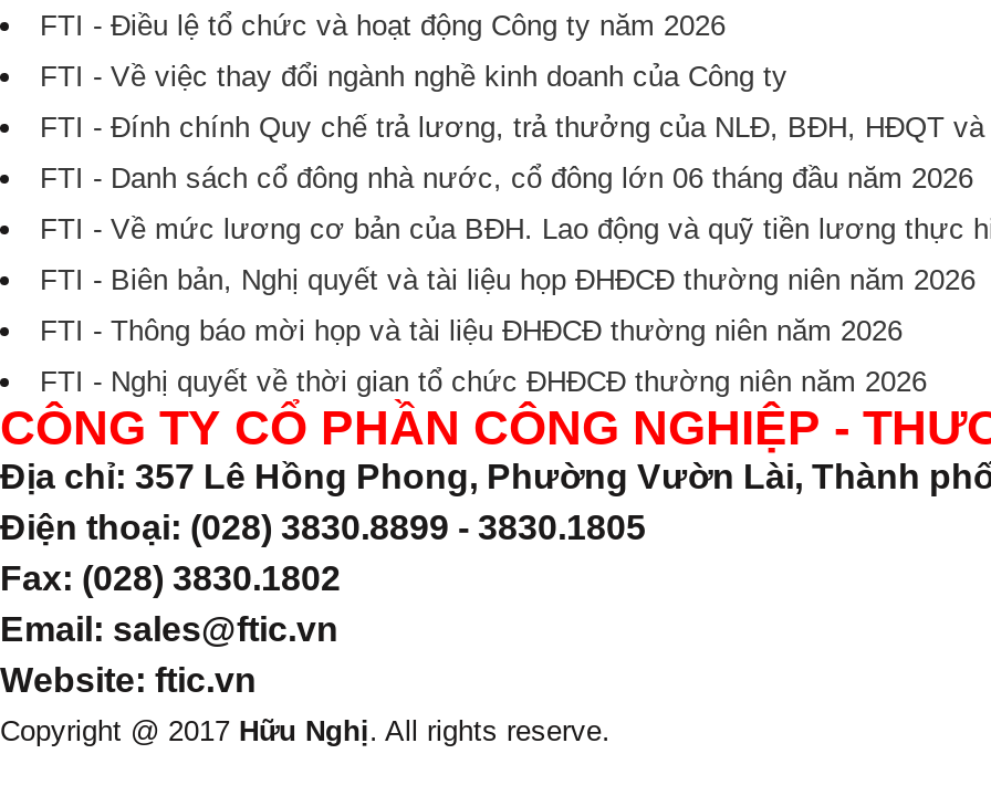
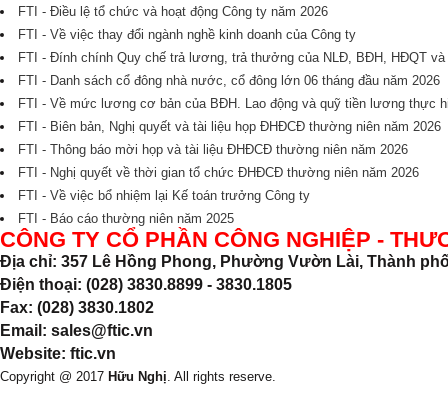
none -> [18,188,310,226] FTI - Về việc bổ nhiệm lại Kế toán trưởng Công ty | FTI - Báo cáo thường niên năm 2025

